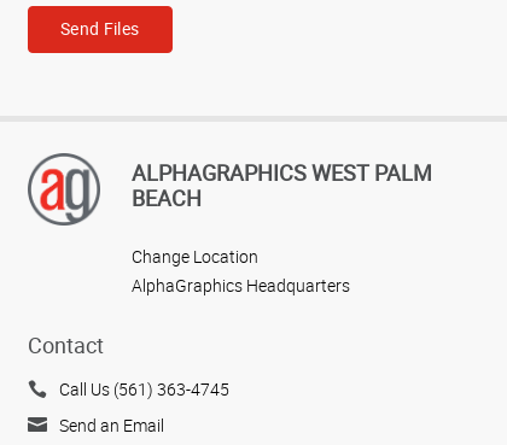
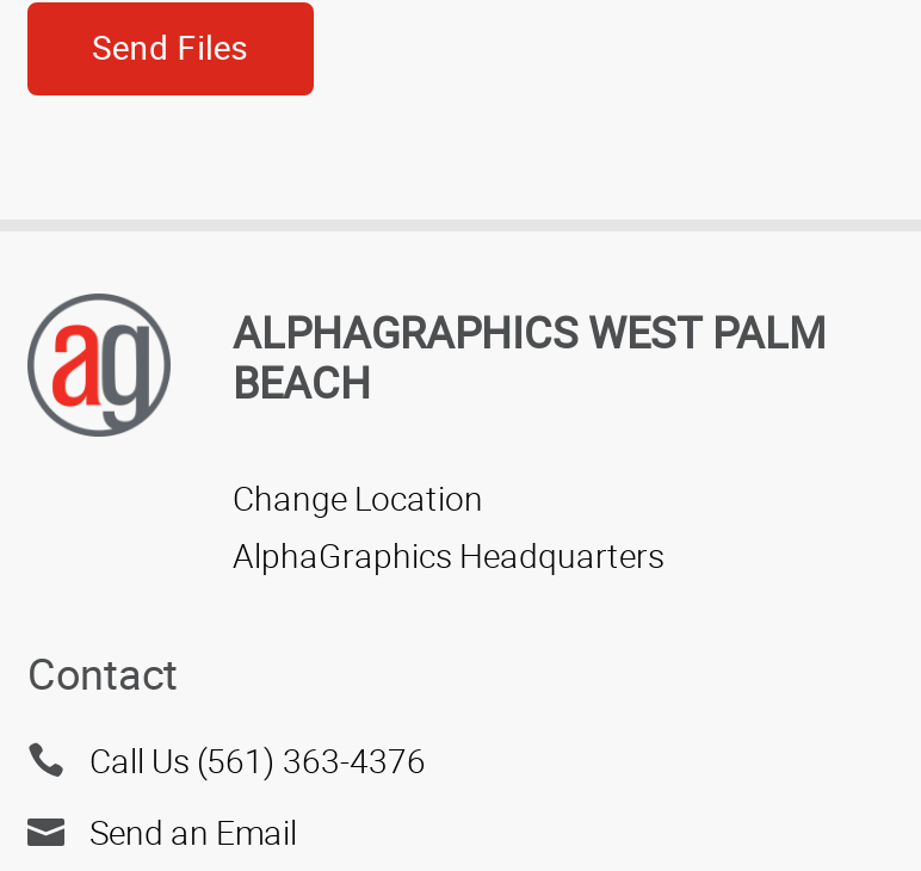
[59,377,229,400] Call Us (561) 363-4745 -> [89,737,426,782] Call Us (561) 363-4376

